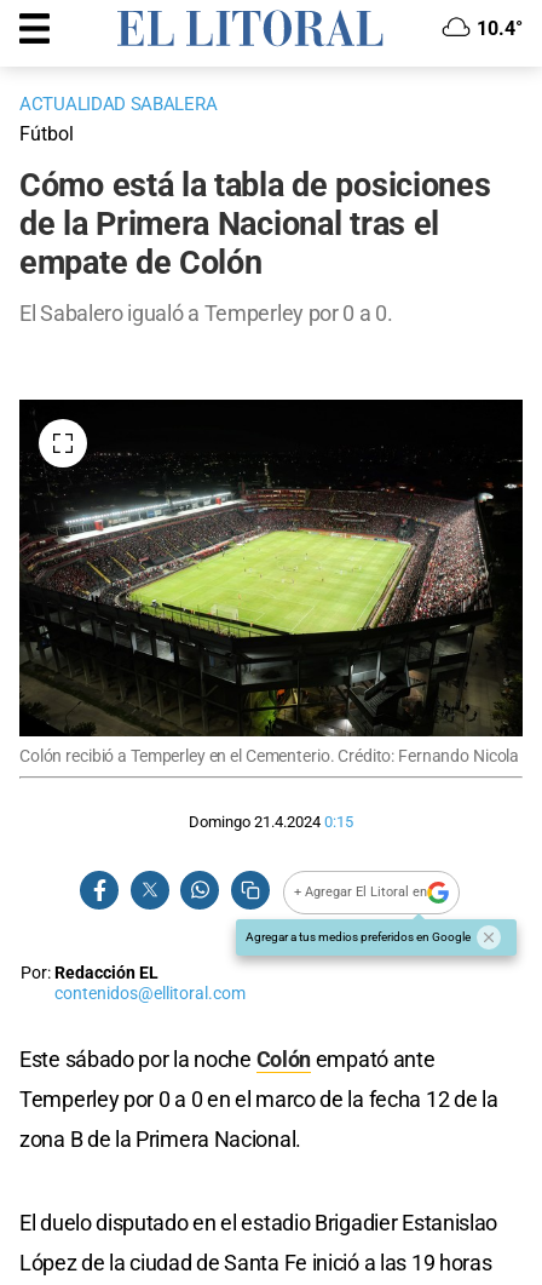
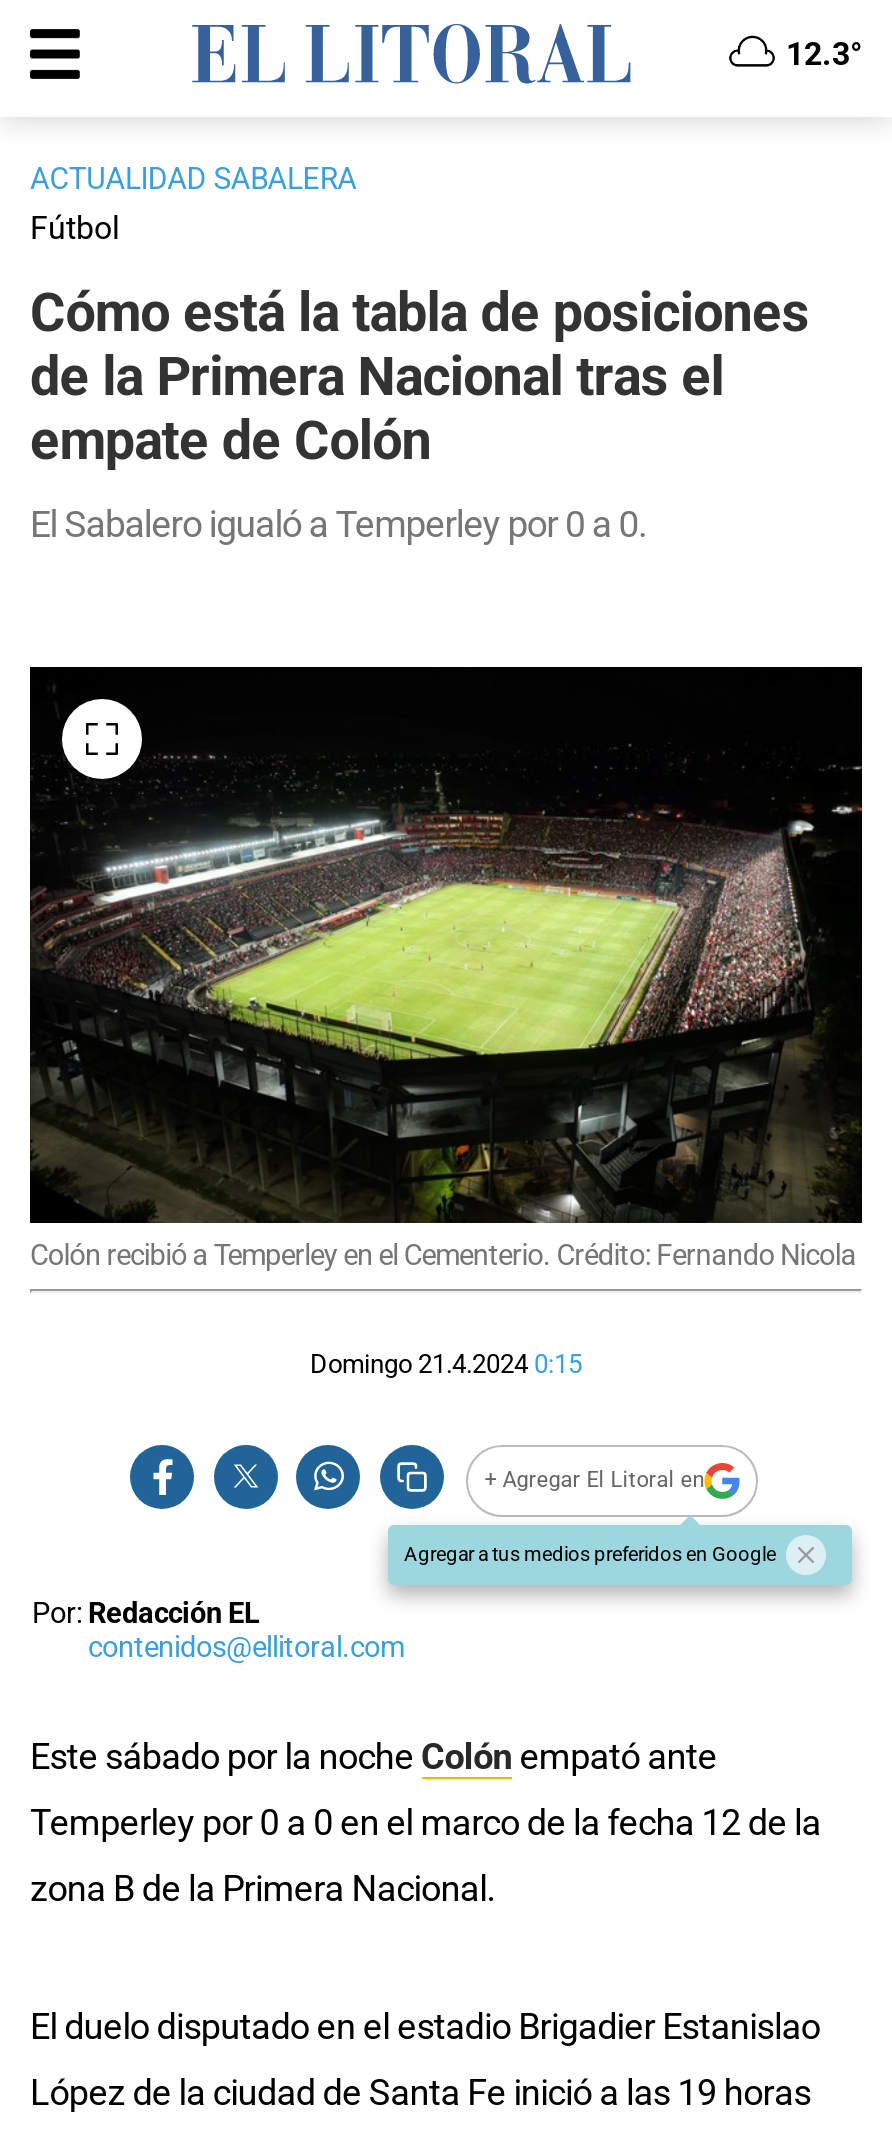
[477,16,523,39] 10.4° -> [786,34,862,72] 12.3°

